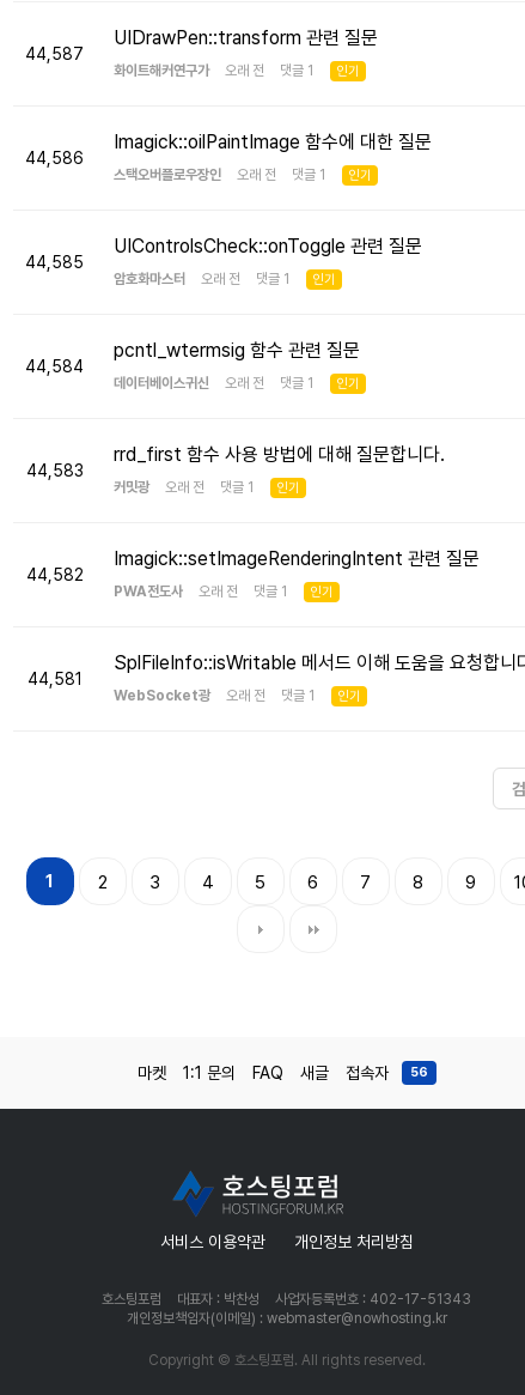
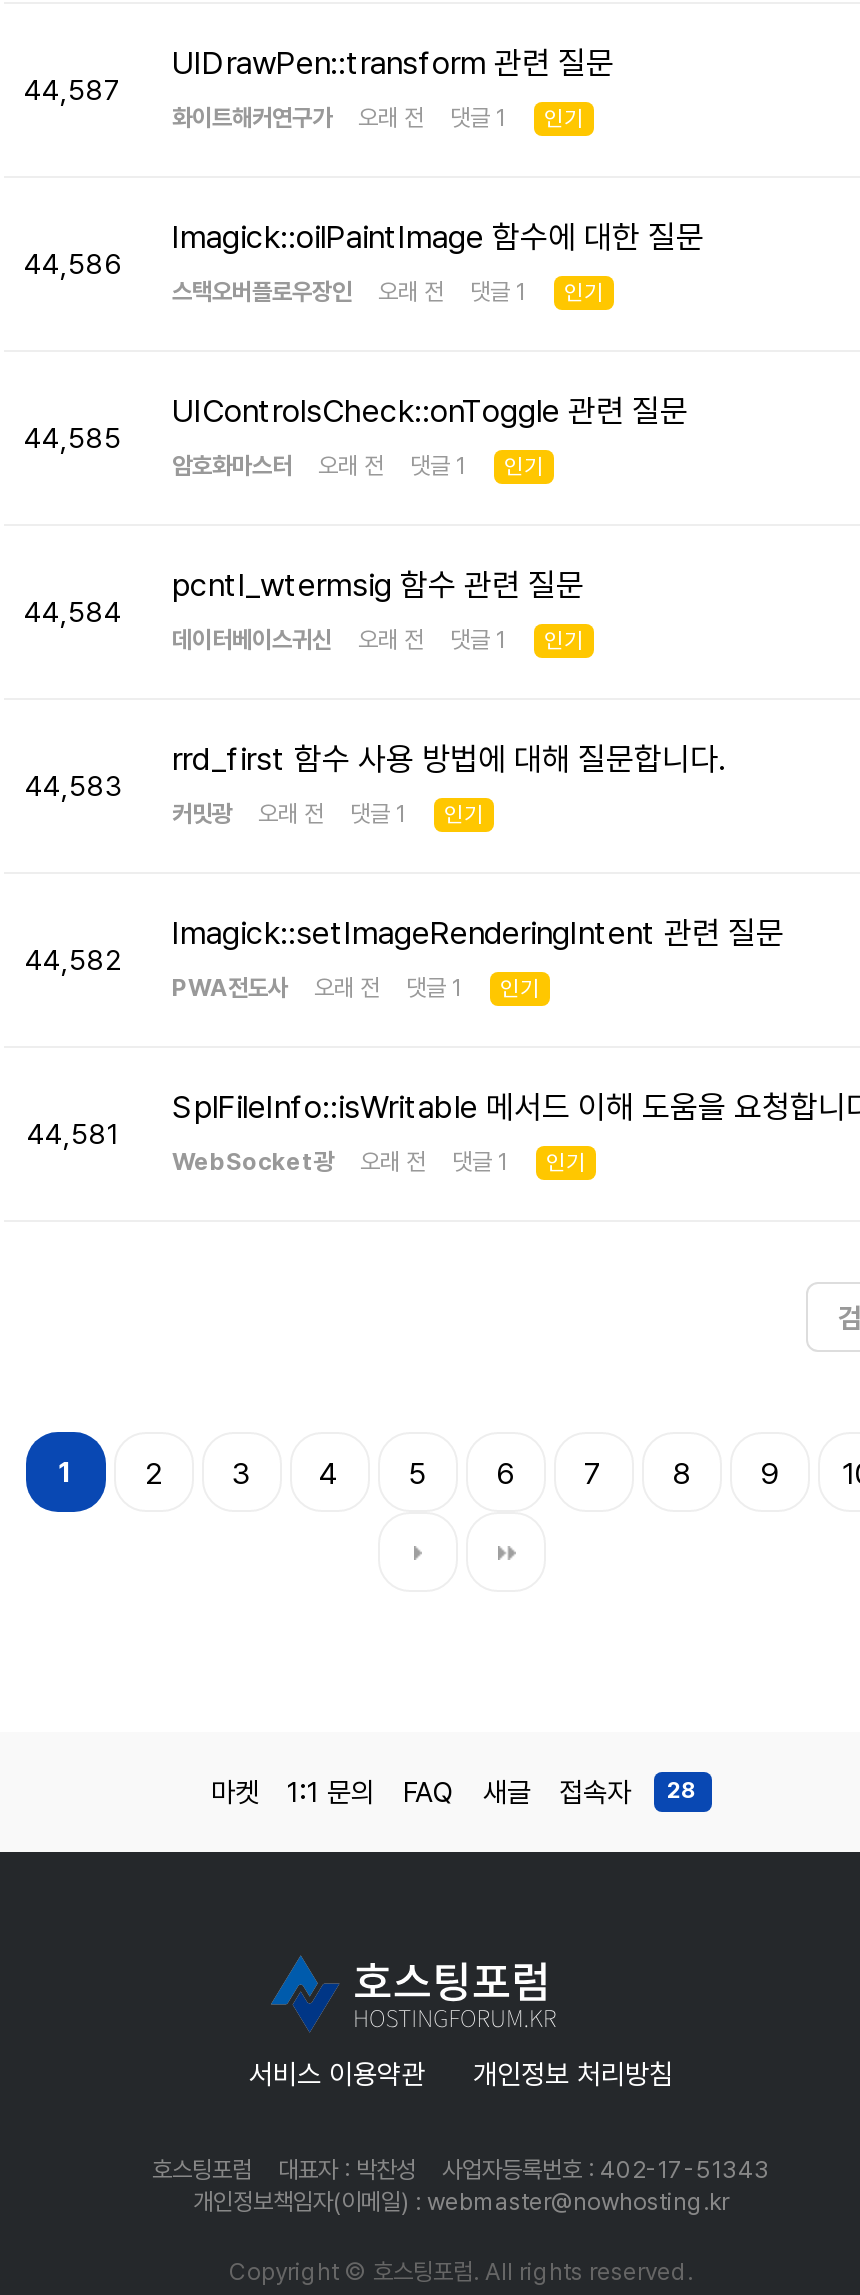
[137,1063,428,1082] 마켓 1:1 문의 FAQ 새글 접속자 56 -> [211,1776,697,1808] 마켓 1:1 문의 FAQ 새글 접속자 28

